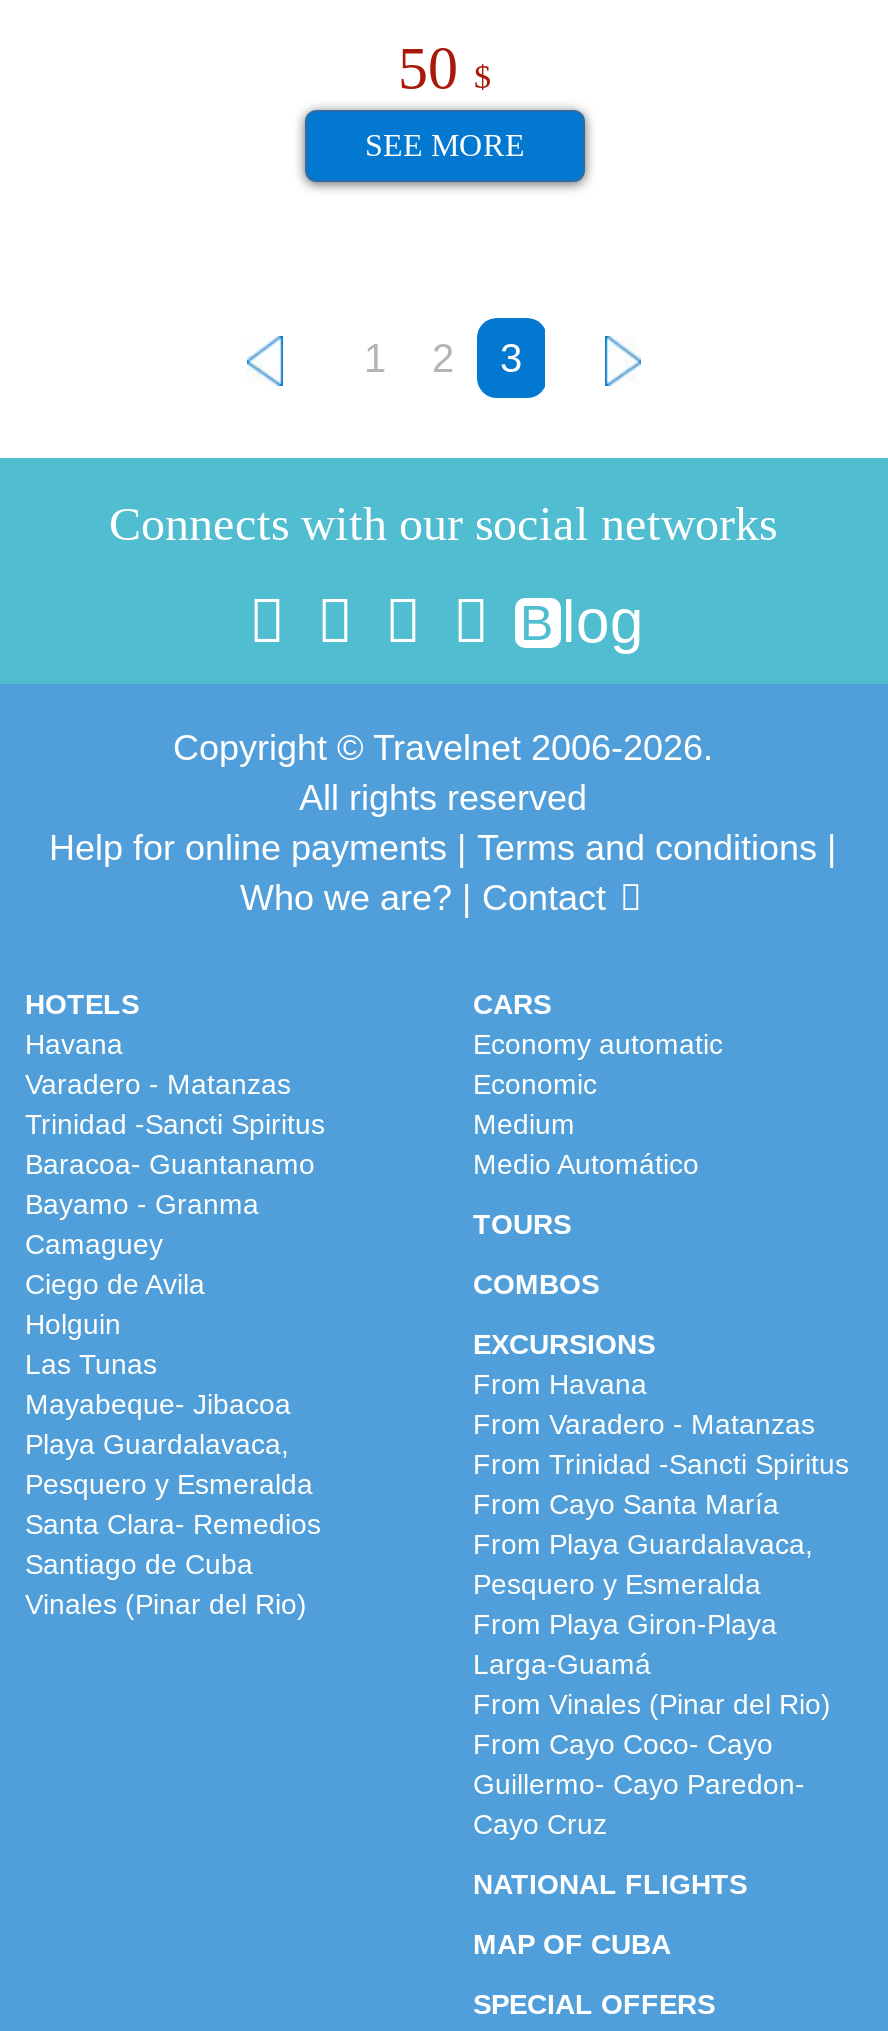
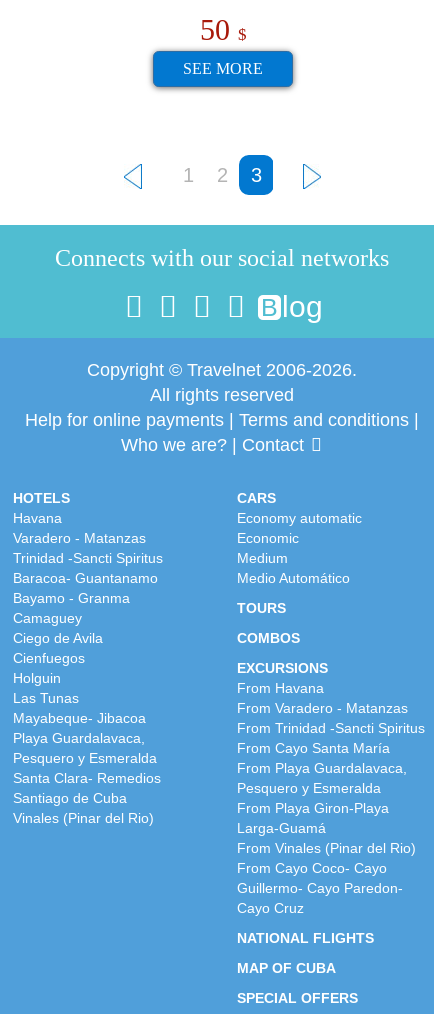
none -> [13,650,85,666] Cienfuegos
moved [25,1309,321,1621] -> [13,670,161,826]: Holguin | Las Tunas | Mayabeque- Jibacoa | Playa Guardalavaca, | Pesquero y Esmeralda | Santa Clara- Remedios | Santiago de Cuba | Vinales (Pinar del Rio)

